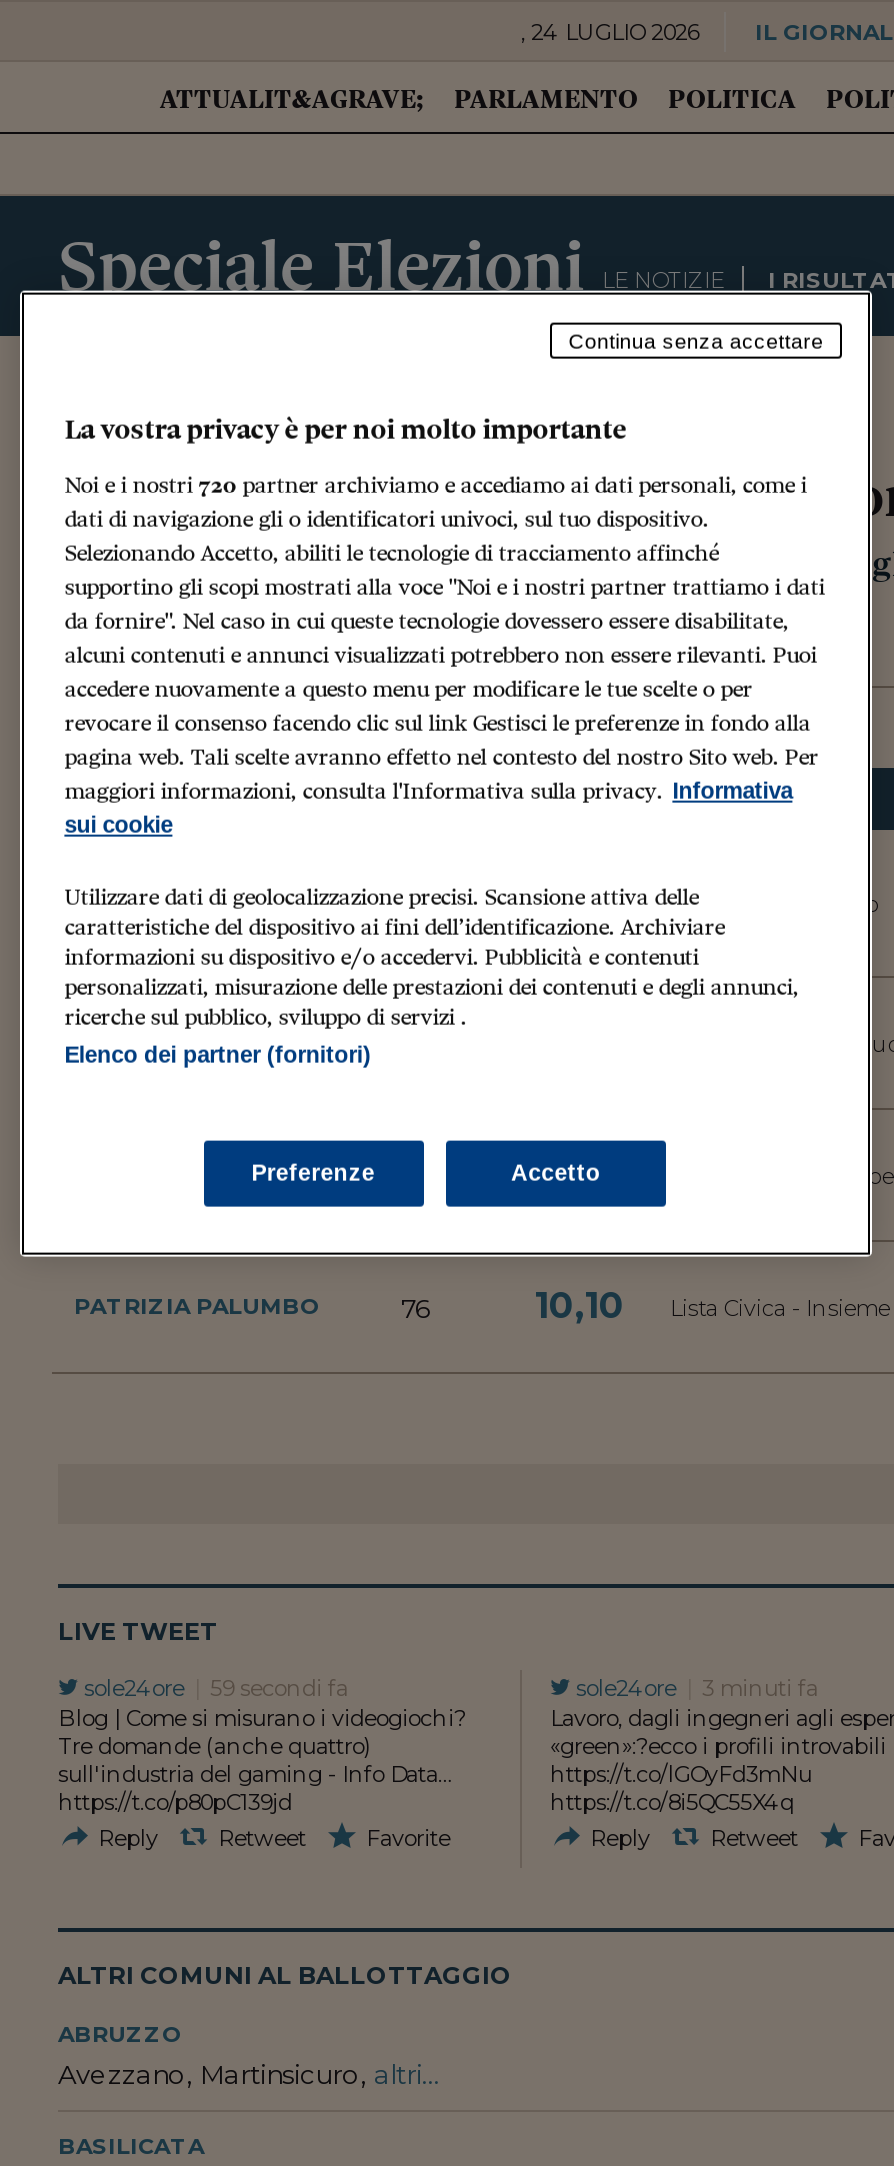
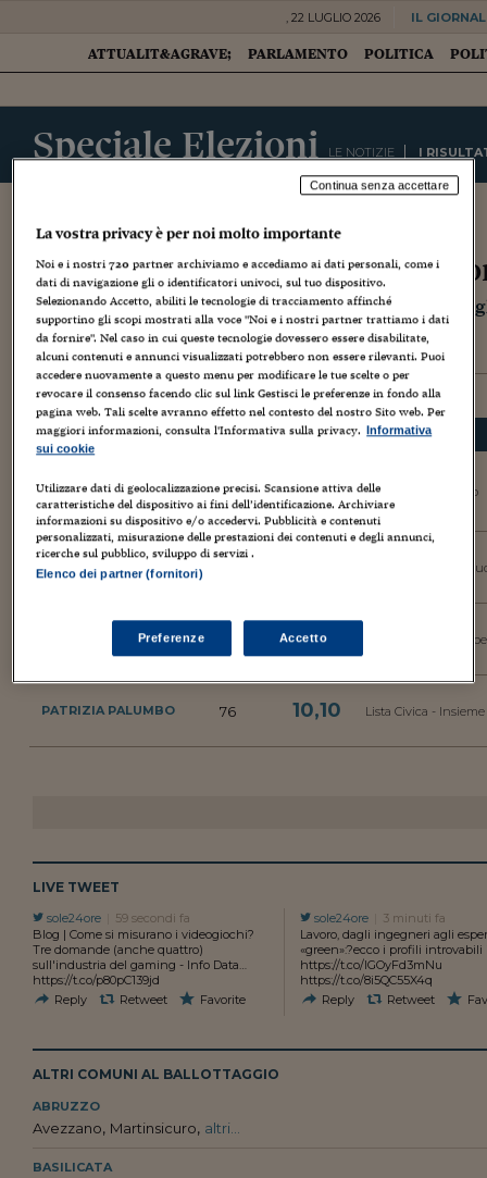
[521,18,699,46] , 24 LUGLIO 2026 -> [285,10,380,25] , 22 LUGLIO 2026

